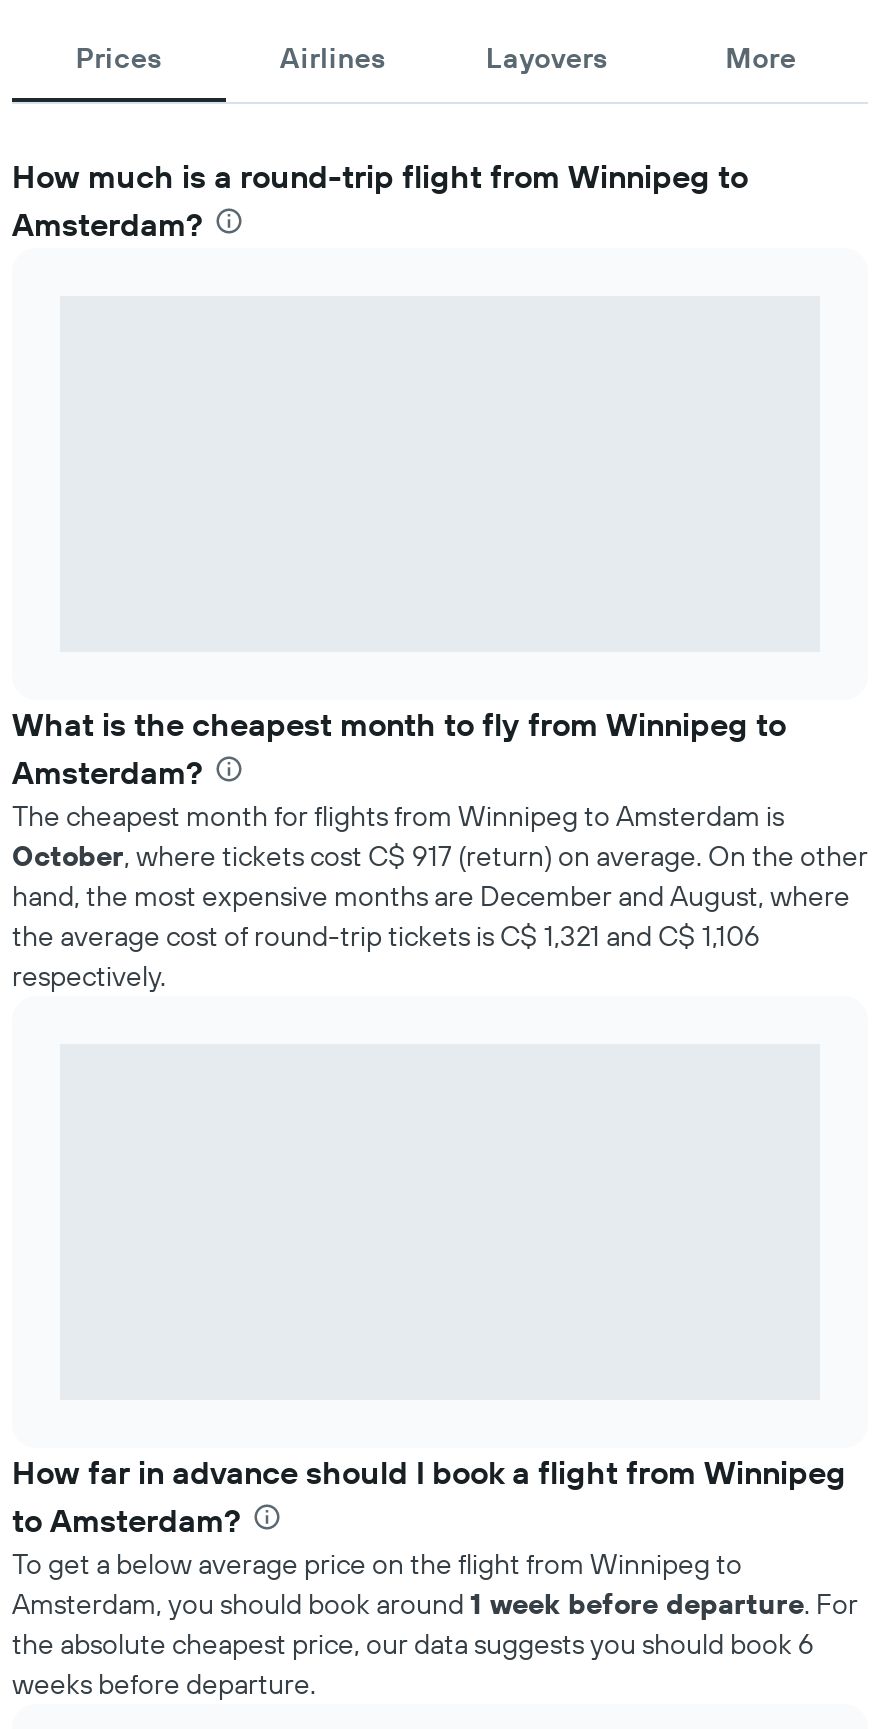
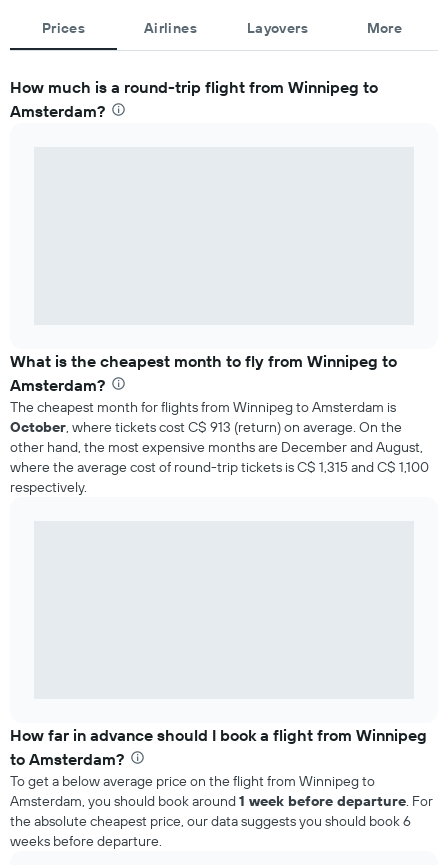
[12,838,868,954] October, where tickets cost C$ 917 (return) on average. On the other | hand, the most expensive months are December and August, where | the average cost of round-trip tickets is C$ 1,321 and C$ 1,106 -> [10,418,429,476] October, where tickets cost C$ 913 (return) on average. On the | other hand, the most expensive months are December and August, | where the average cost of round-trip tickets is C$ 1,315 and C$ 1,100

